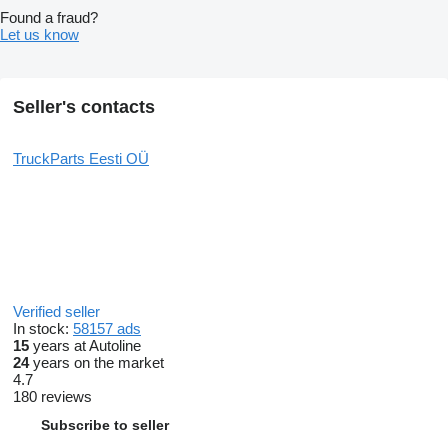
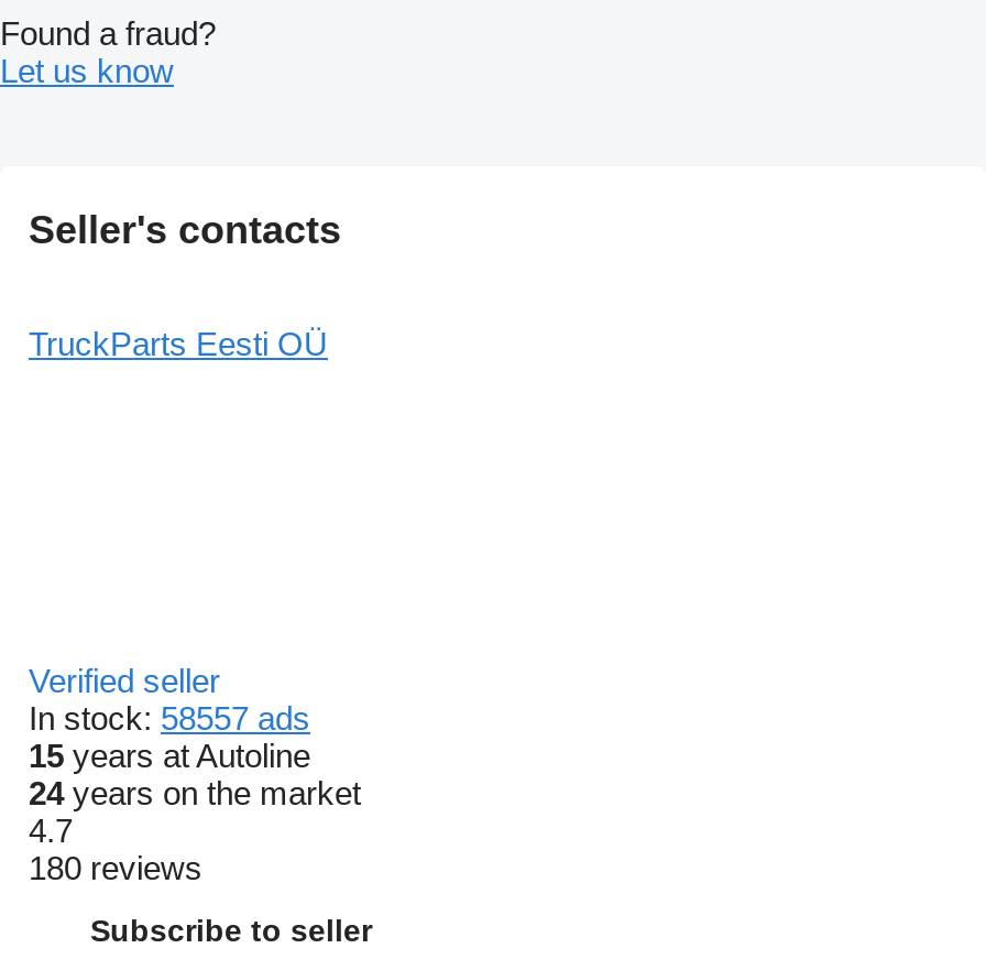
[13,320,141,337] In stock: 58157 ads -> [29,699,310,737] In stock: 58557 ads

